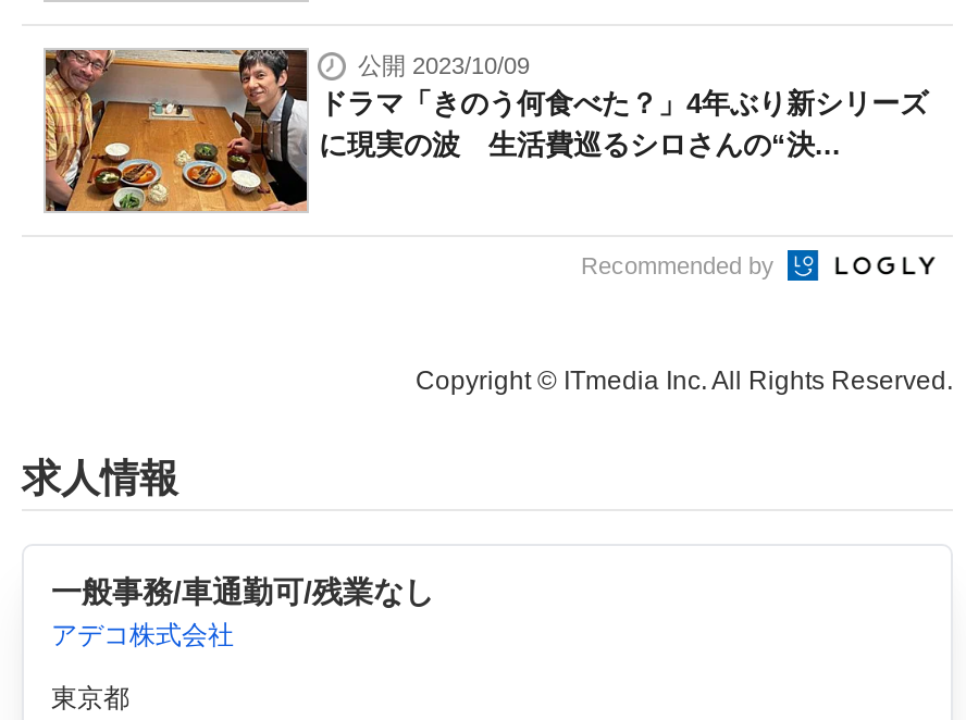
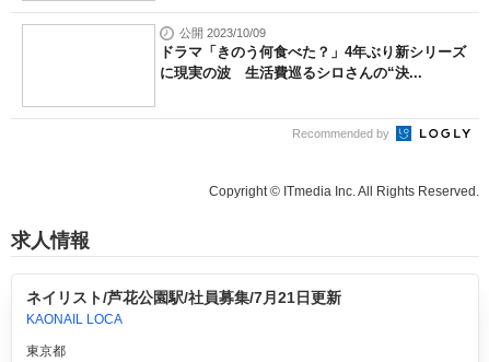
[44,48,309,213] [image] -> none
[51,575,434,651] 一般事務/車通勤可/残業なし | アデコ株式会社 -> [26,289,341,327] ネイリスト/芦花公園駅/社員募集/7月21日更新 | KAONAIL LOCA

